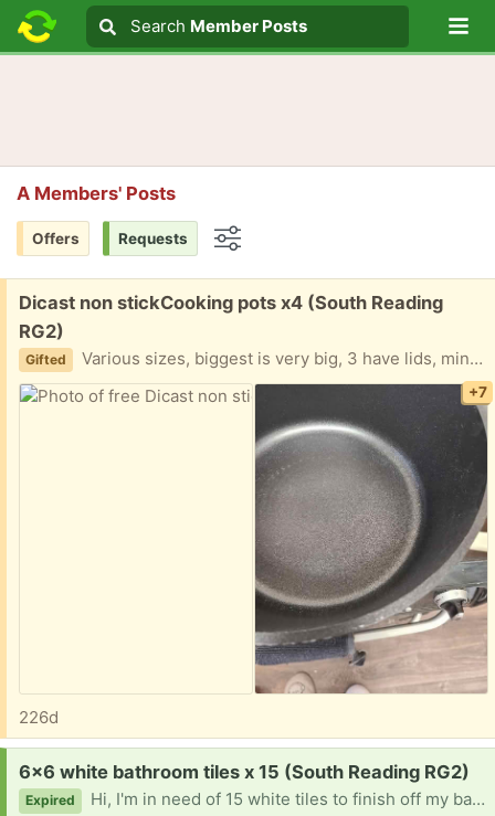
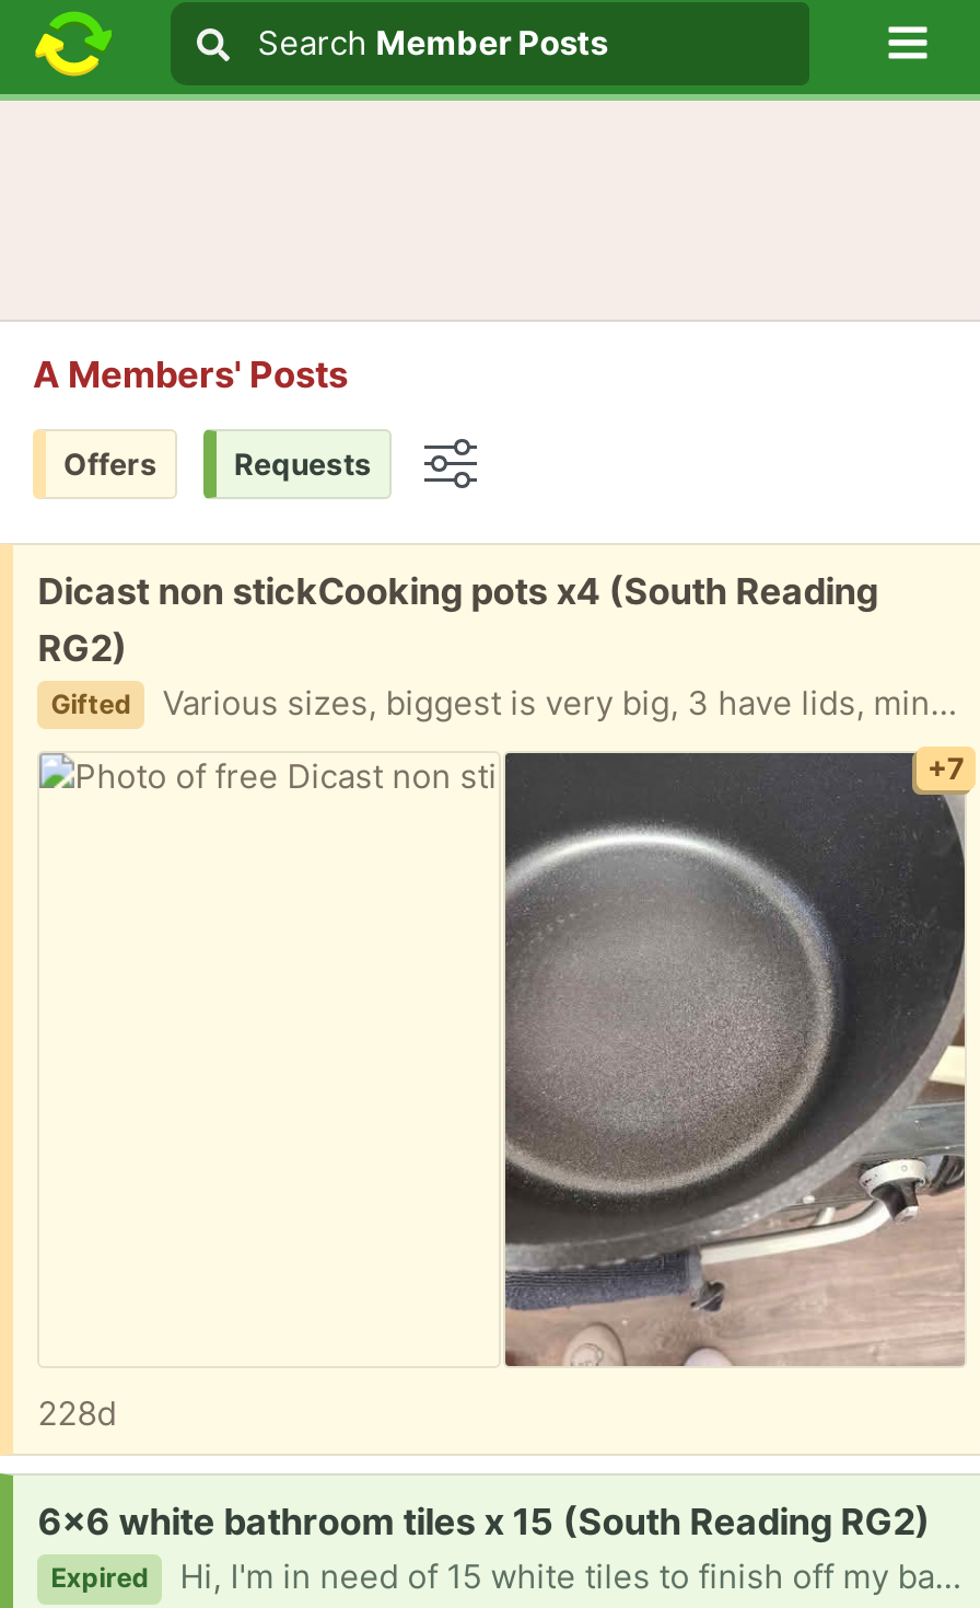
[19,706,59,727] 226d -> [38,1392,116,1434] 228d

